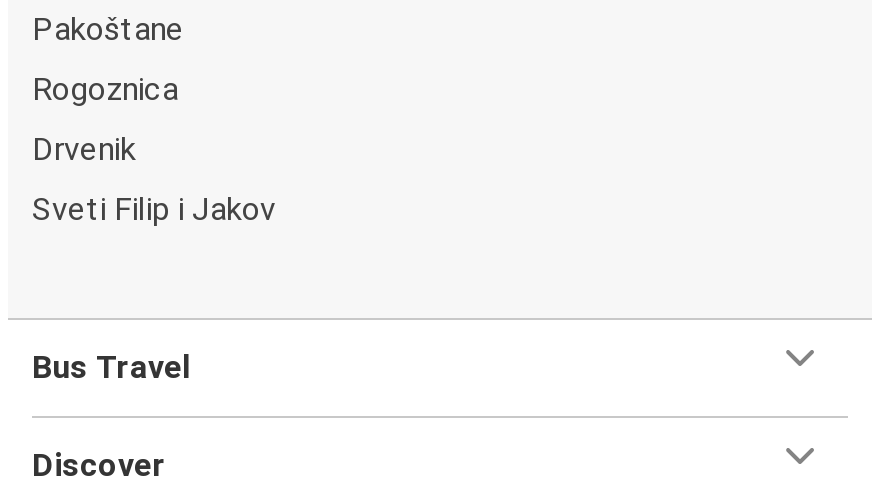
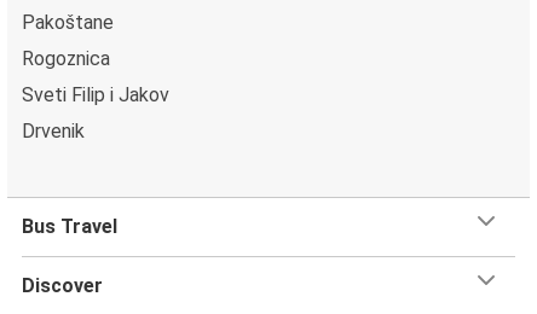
moved [32,129,136,167] -> [22,119,85,142]: Drvenik
moved [32,189,276,227] -> [22,83,169,106]: Sveti Filip i Jakov

